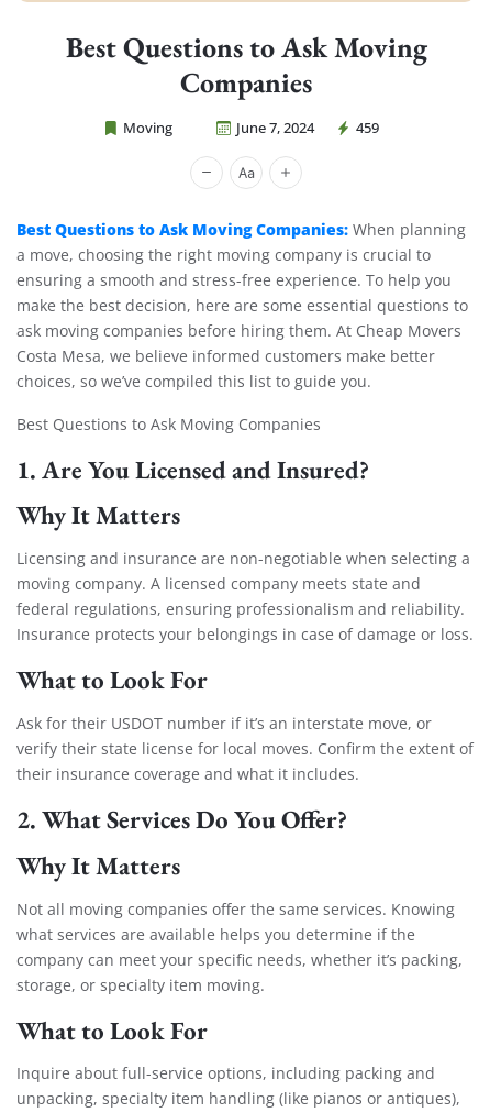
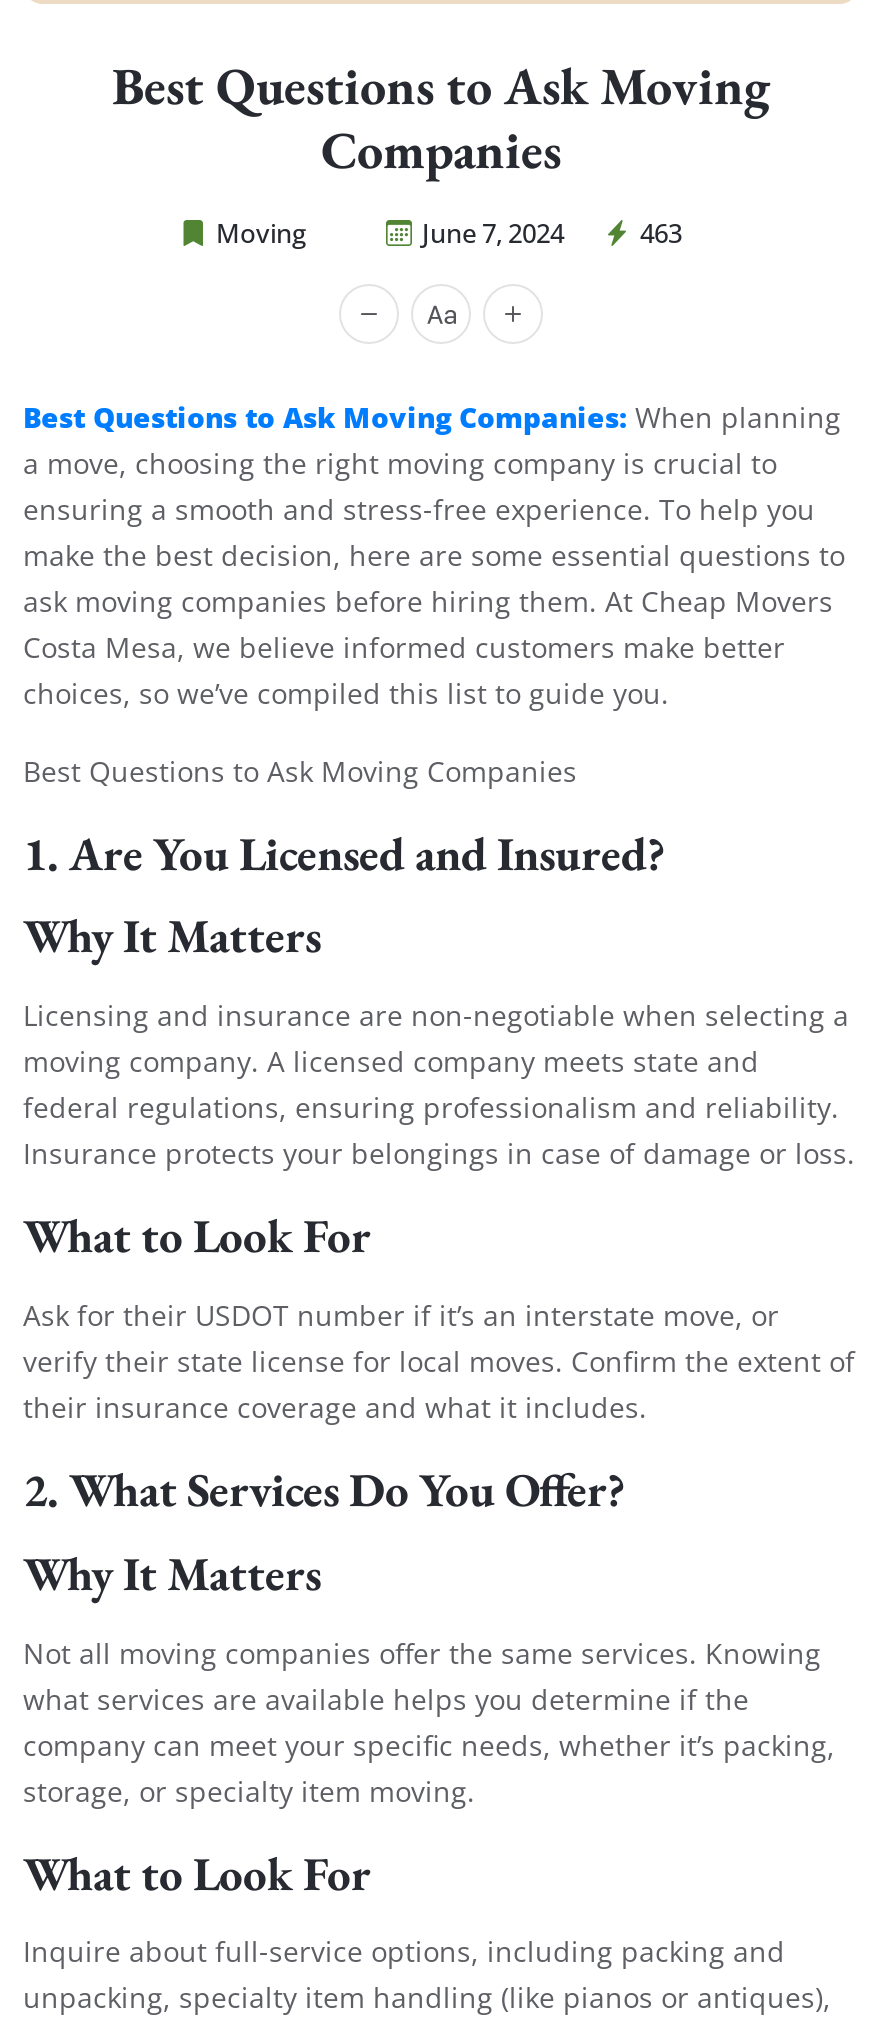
[355,118,378,138] 459 -> [640,215,682,251] 463

